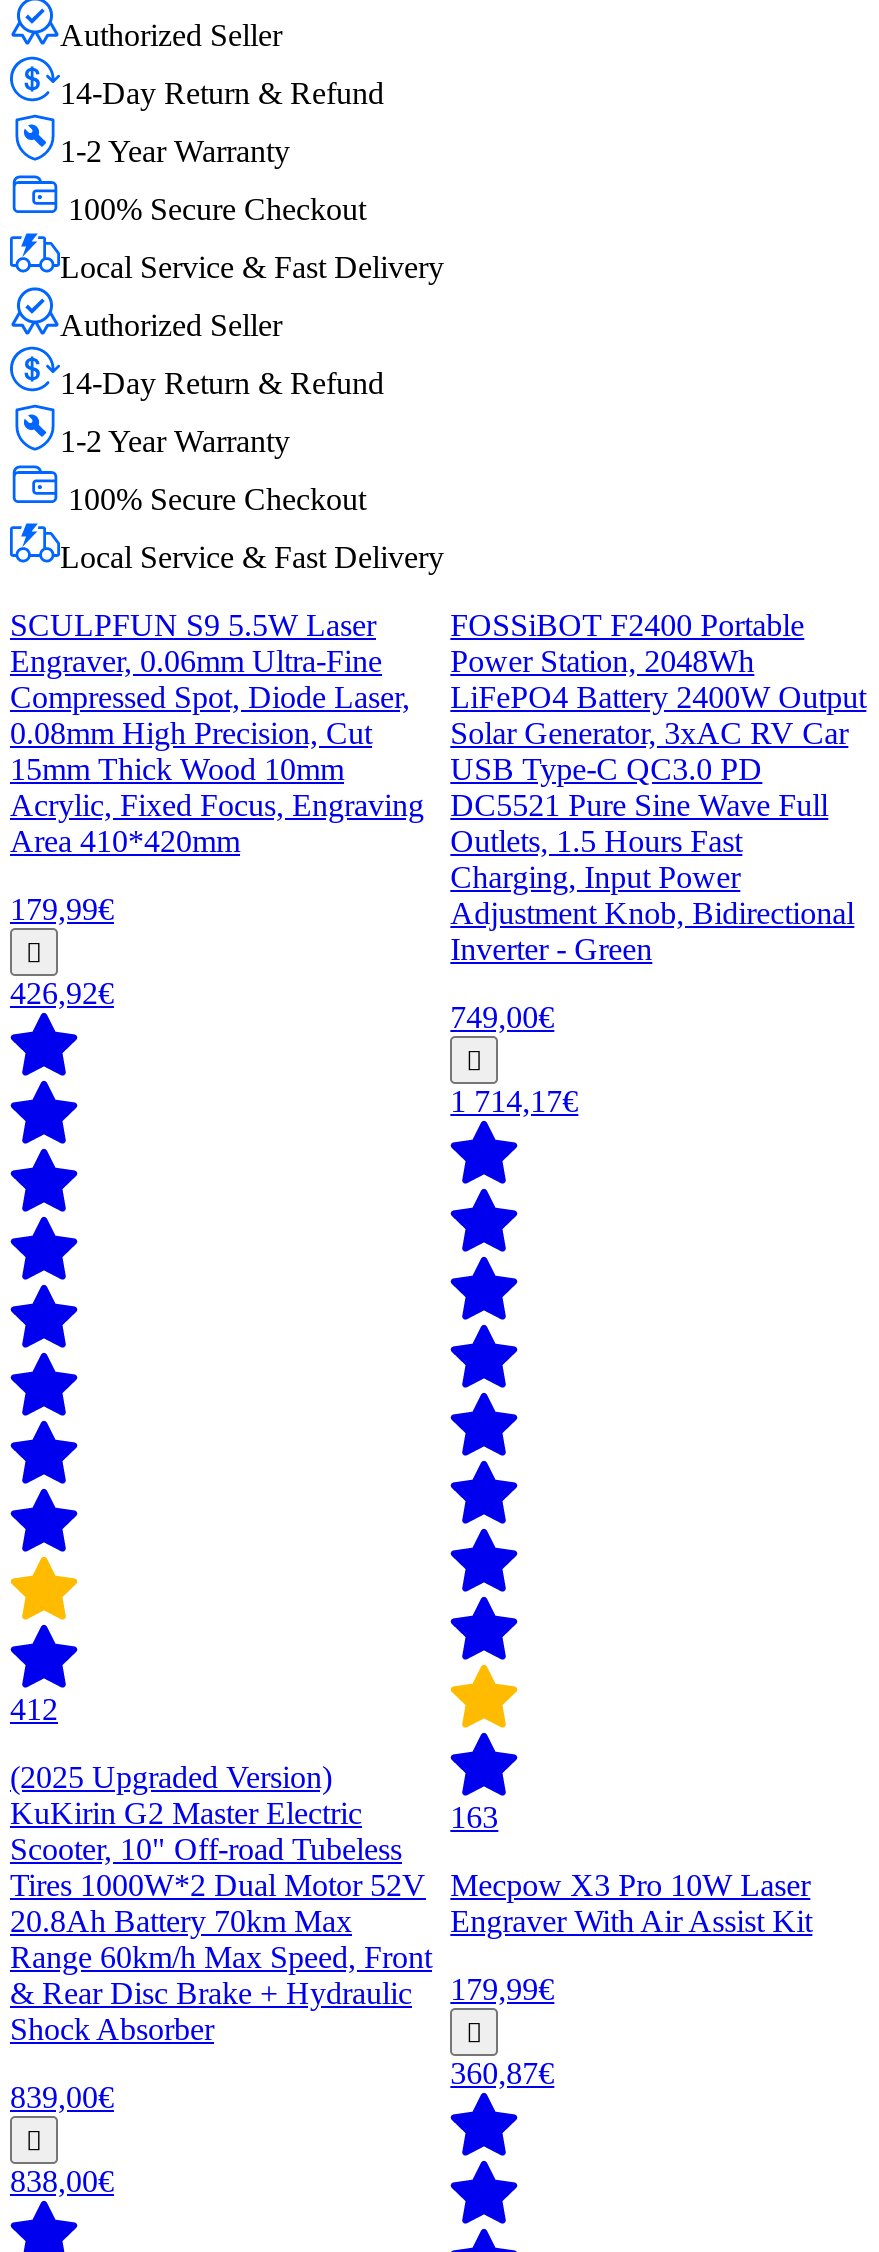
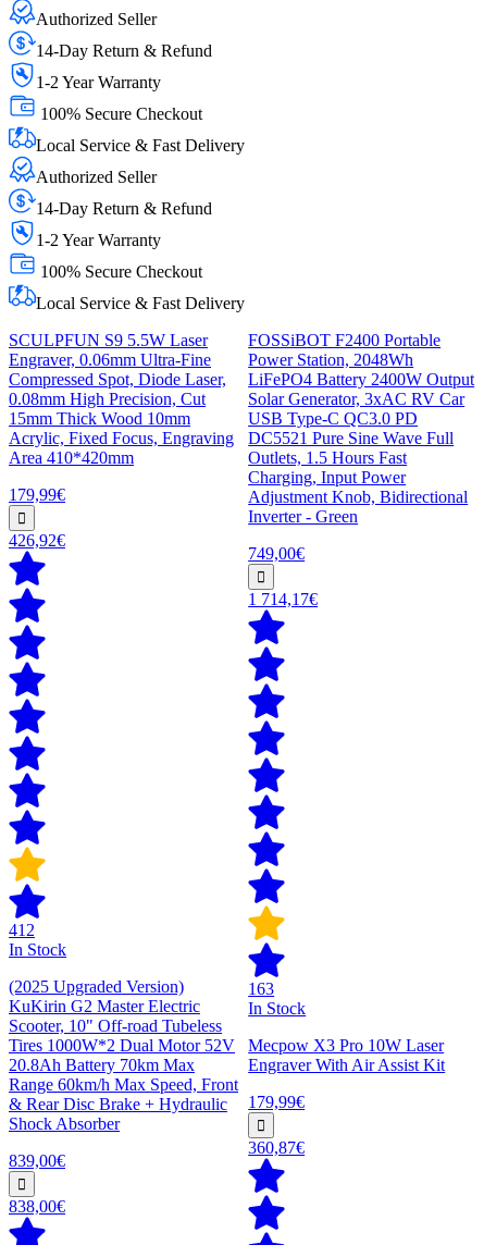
none -> [9,940,66,959] In Stock
none -> [248,999,306,1017] In Stock

